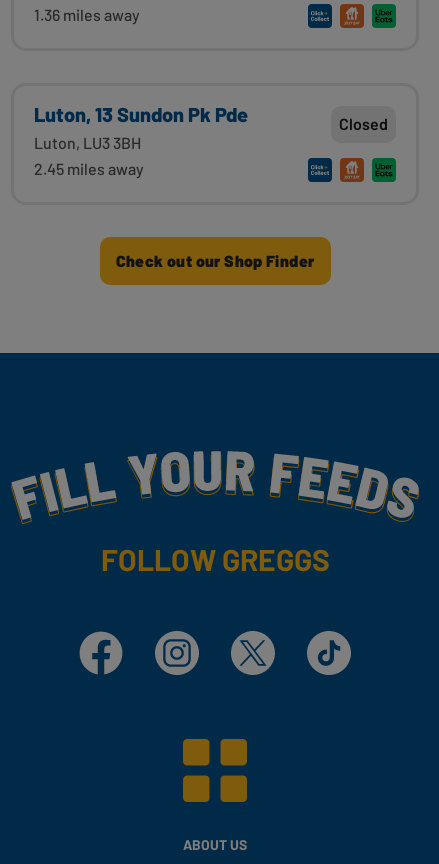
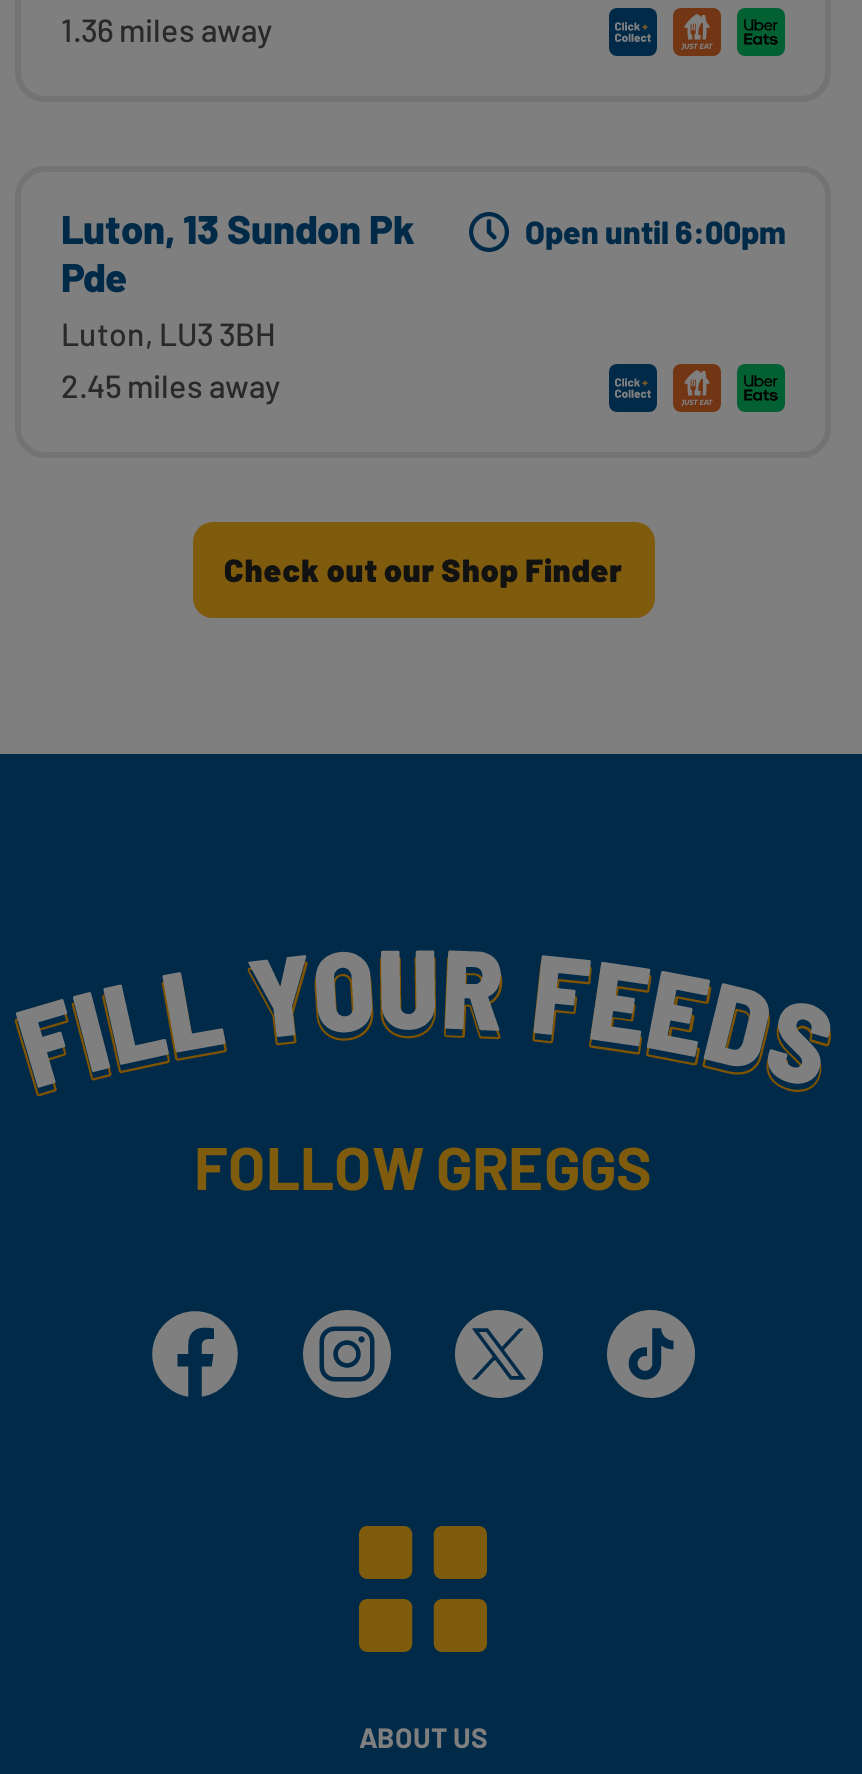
[339,114,388,133] Closed -> [525,212,785,250] Open until 6:00pm

